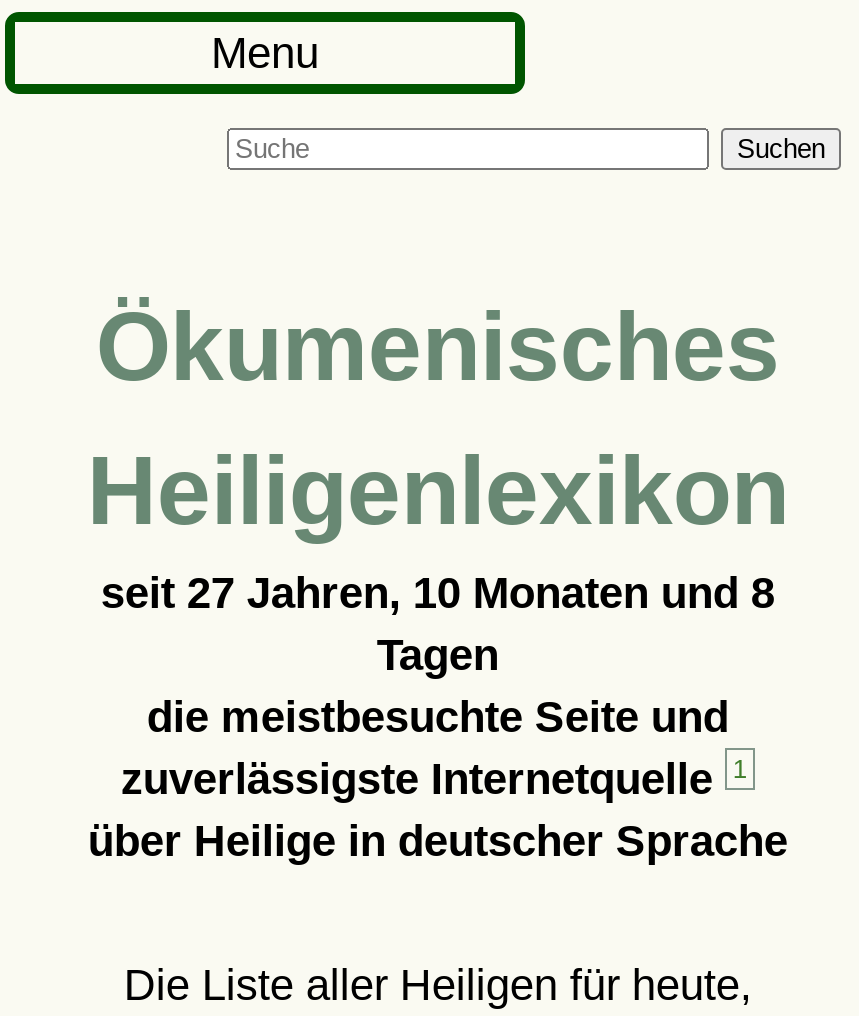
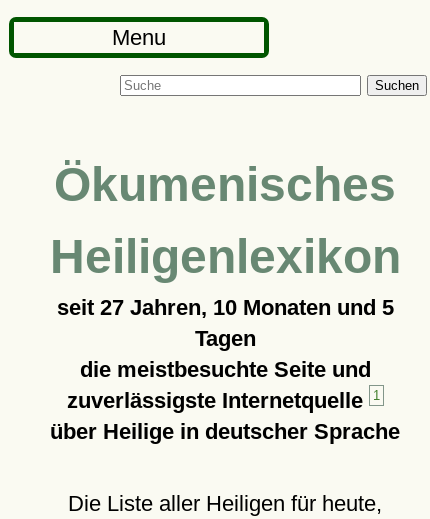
[101,568,775,618] seit 27 Jahren, 10 Monaten und 8 -> [57,295,394,320] seit 27 Jahren, 10 Monaten und 5

